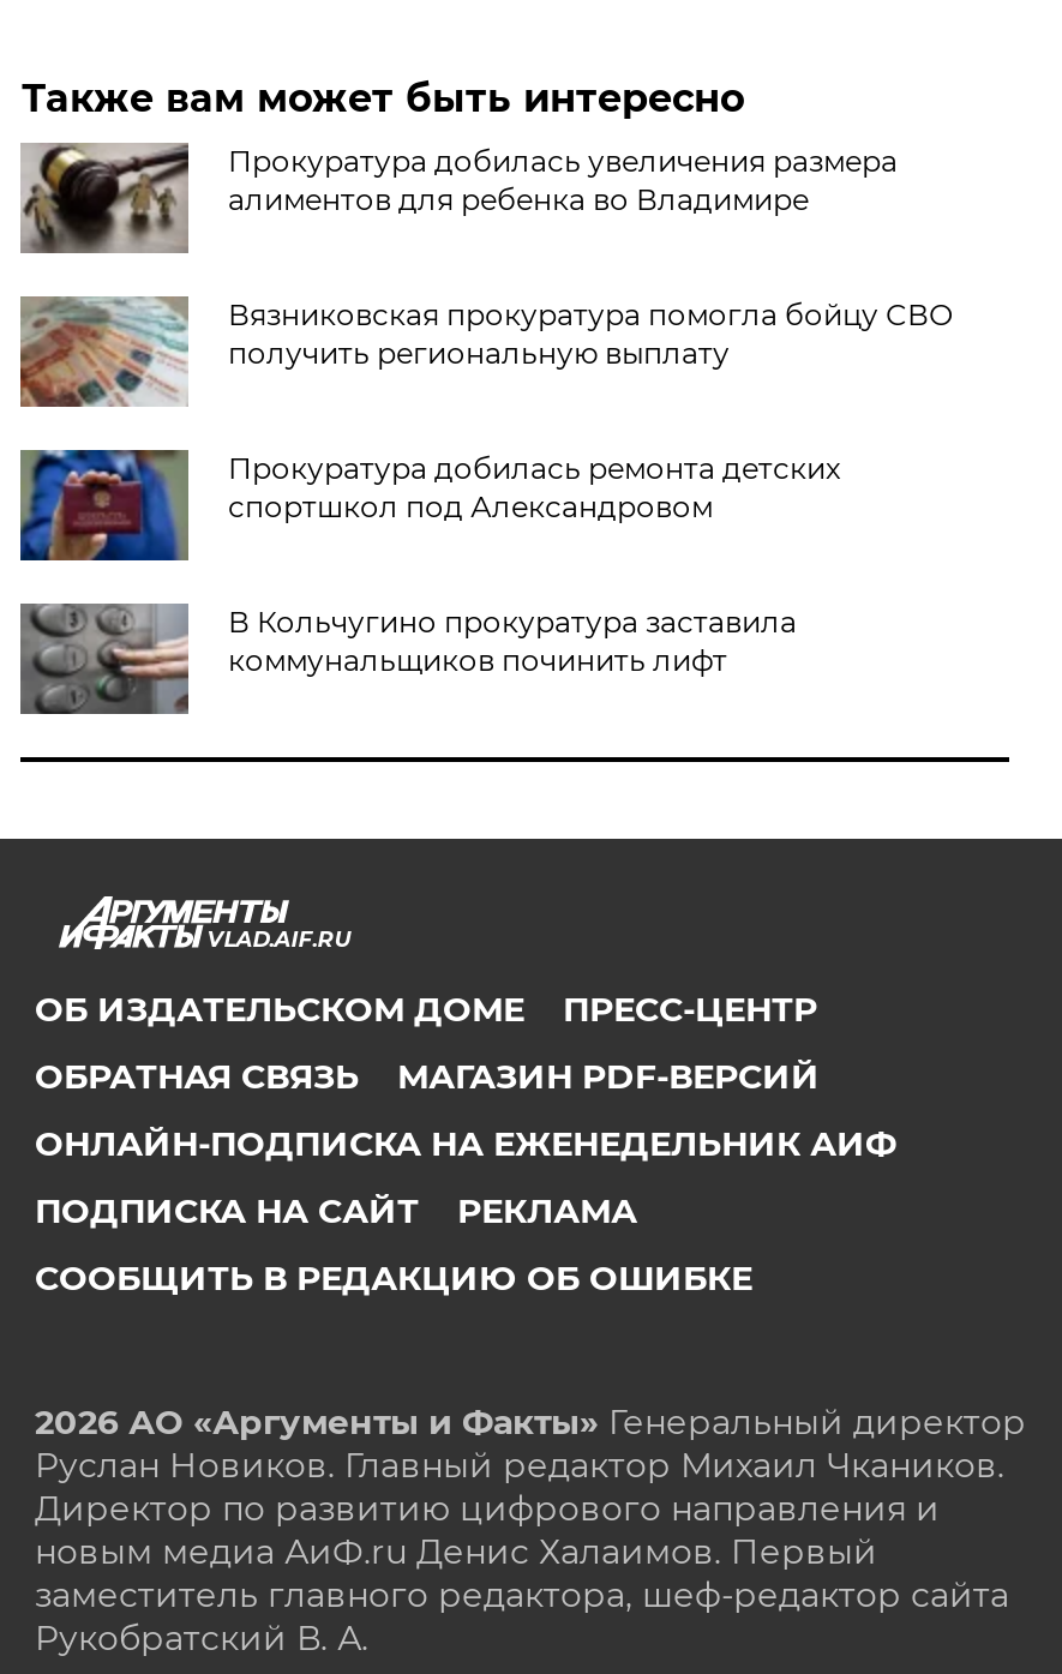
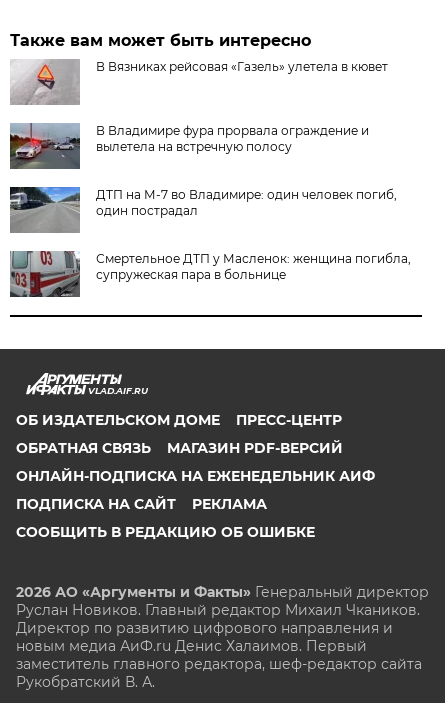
[20,143,897,253] [image] | Прокуратура добилась увеличения размера | алиментов для ребенка во Владимире -> [11,59,388,105] [image] | В Вязниках рейсовая «Газель» улетела в кювет
[18,296,953,409] [image] | Вязниковская прокуратура помогла бойцу СВО | получить региональную выплату -> [10,123,369,170] [image] | В Владимире фура прорвала ограждение и | вылетела на встречную полосу
[18,448,840,563] [image] | Прокуратура добилась ремонта детских | спортшкол под Александровом -> [9,186,397,234] [image] | ДТП на М-7 во Владимире: один человек погиб, | один пострадал
[20,603,797,714] [image] | В Кольчугино прокуратура заставила | коммунальщиков починить лифт -> [10,250,411,298] [image] | Смертельное ДТП у Масленок: женщина погибла, | супружеская пара в больнице

